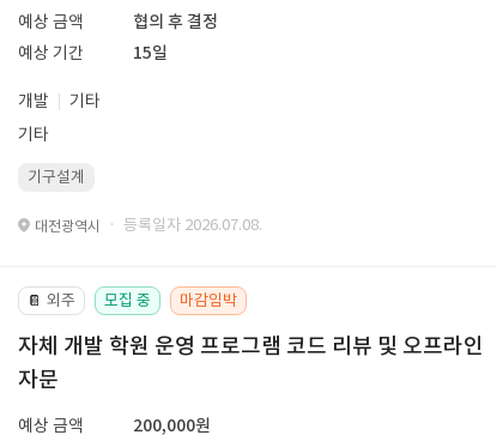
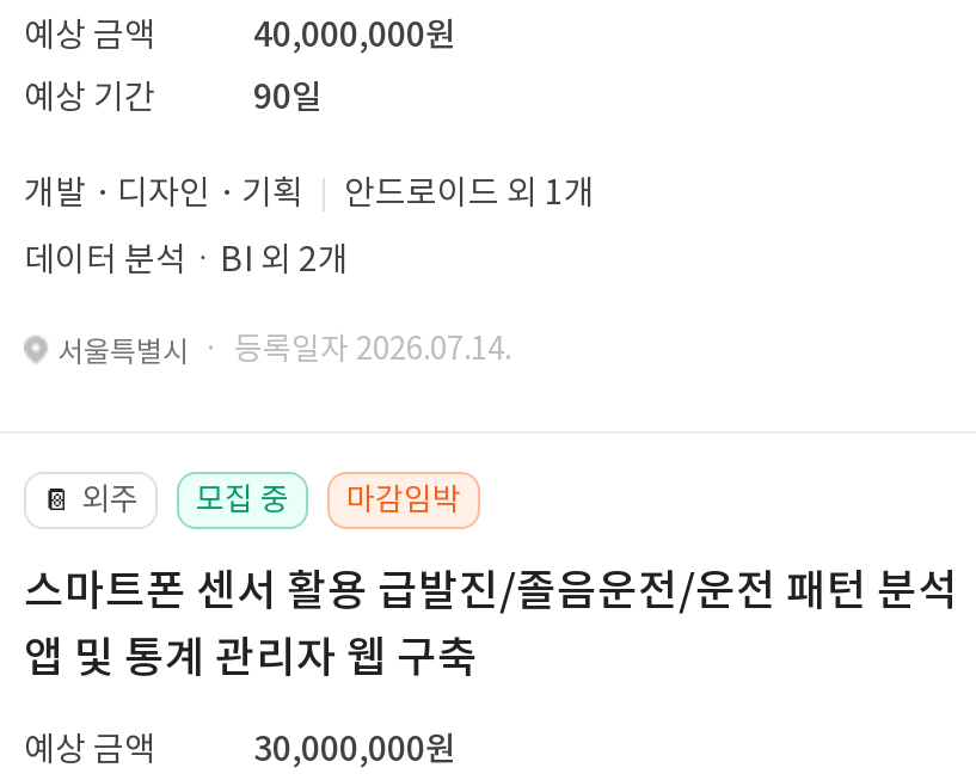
[133,11,218,32] 협의 후 결정 -> [253,13,456,56] 40,000,000원
[18,42,262,235] 15일 | 개발 | 기타 | 기타 | 기구설계 | 대전광역시 · 등록일자 2026.07.08. -> [24,75,595,369] 90일 | 개발 · 디자인 · 기획 | 안드로이드 외 1개 | 데이터 분석ㆍBI 외 2개 | 서울특별시 · 등록일자 2026.07.14.
[18,332,484,393] 자체 개발 학원 운영 프로그램 코드 리뷰 및 오프라인 | 자문 -> [24,563,958,684] 스마트폰 센서 활용 급발진/졸음운전/운전 패턴 분석 | 앱 및 통계 관리자 웹 구축
[133,415,211,436] 200,000원 -> [253,727,456,770] 30,000,000원

